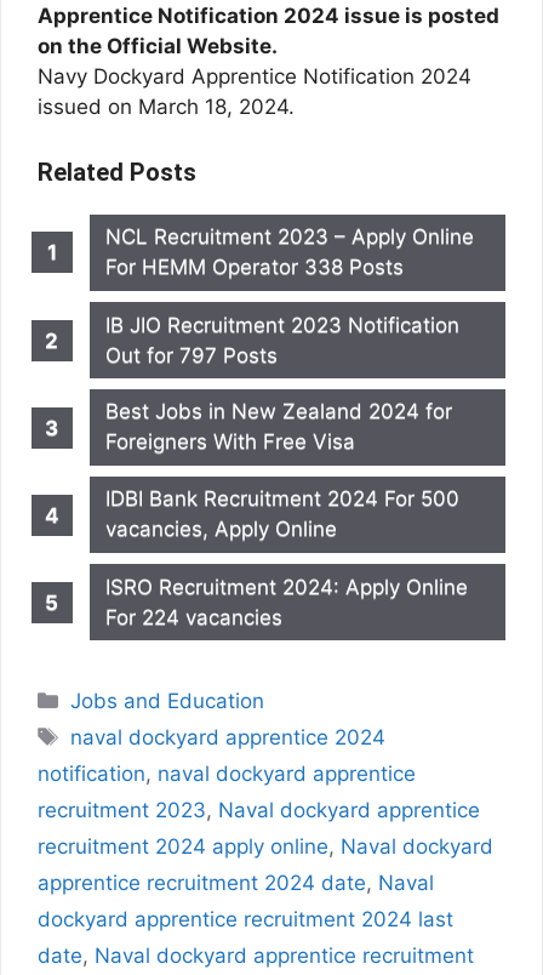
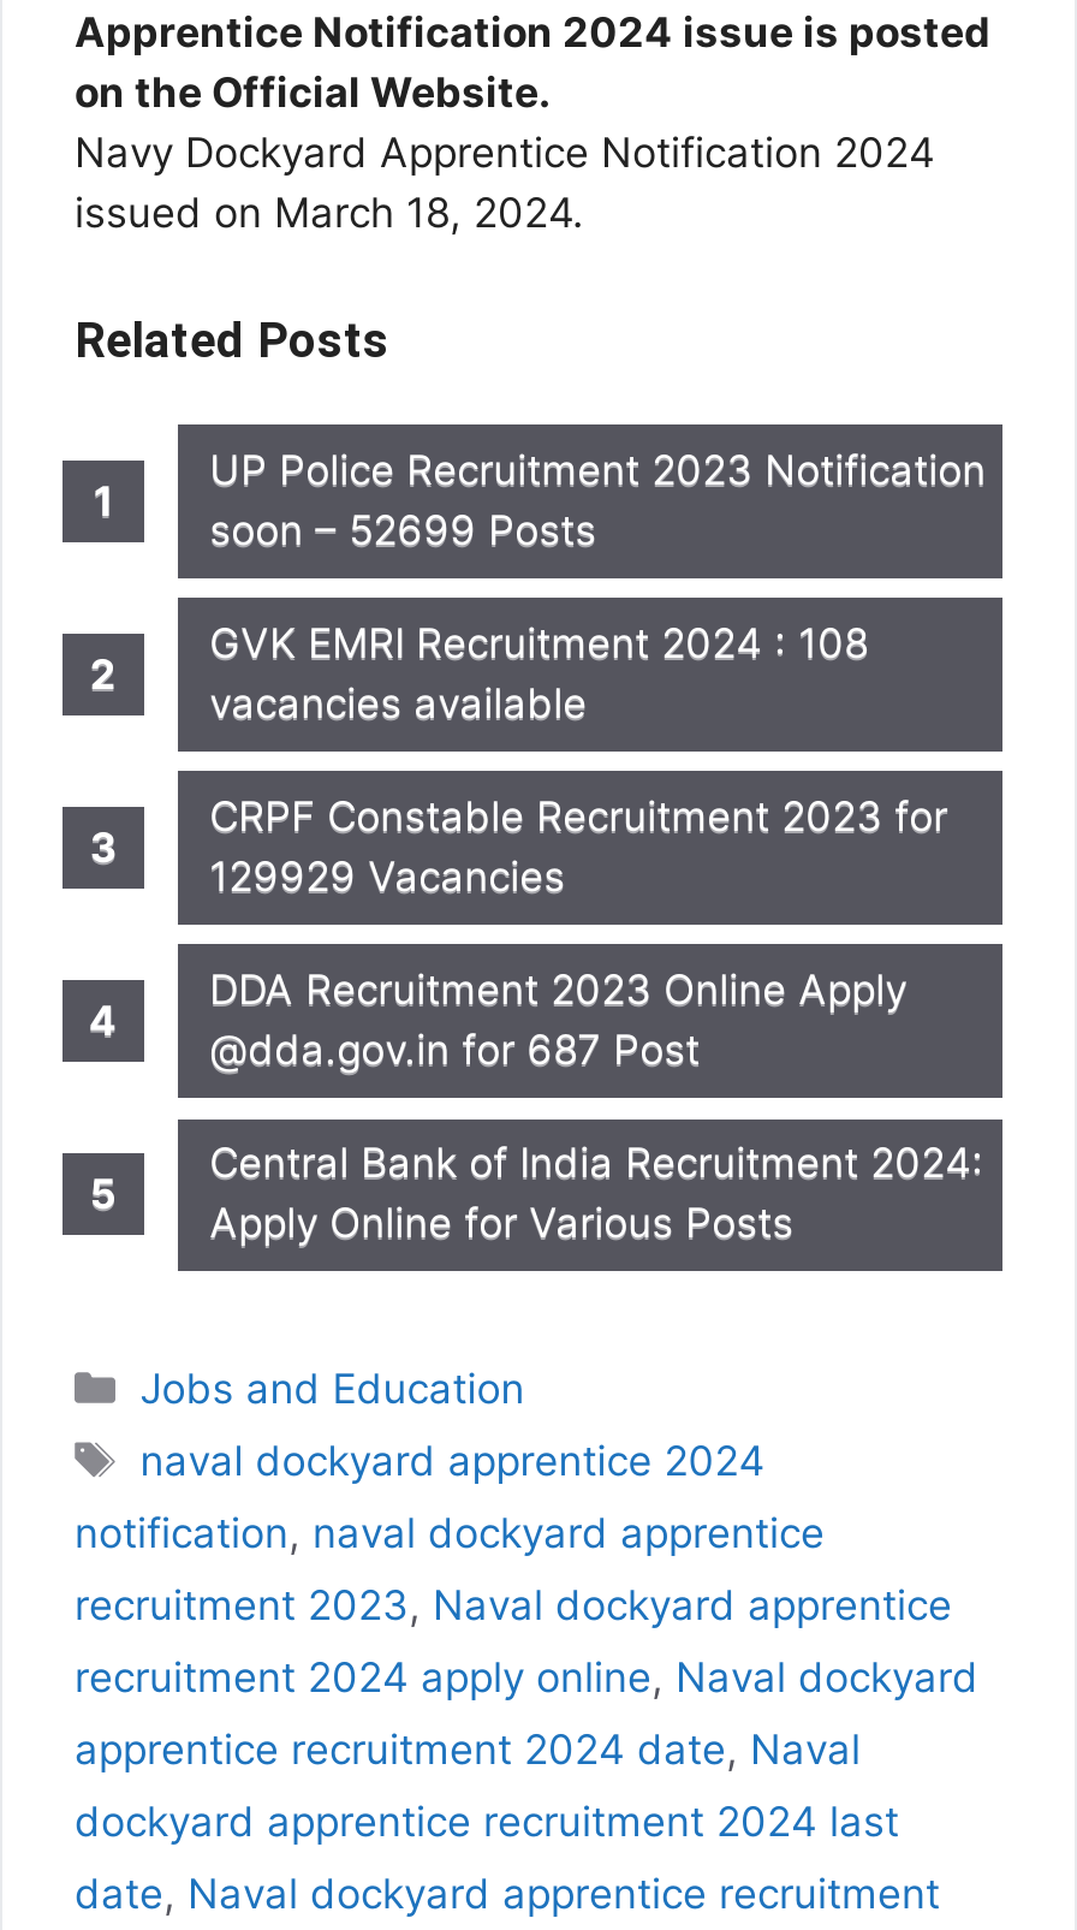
[106,225,474,279] NCL Recruitment 2023 – Apply Online | For HEMM Operator 338 Posts -> [209,446,986,554] UP Police Recruitment 2023 Notification | soon – 52699 Posts
[106,312,459,367] IB JIO Recruitment 2023 Notification | Out for 797 Posts -> [209,619,868,728] GVK EMRI Recruitment 2024 : 108 | vacancies available
[106,400,452,454] Best Jobs in New Zealand 2024 for | Foreigners With Free Visa -> [209,793,947,901] CRPF Constable Recruitment 2023 for | 129929 Vacancies
[106,487,459,542] IDBI Bank Recruitment 2024 For 500 | vacancies, Apply Online -> [209,966,907,1074] DDA Recruitment 2023 Online Apply | @dda.gov.in for 687 Post
[106,575,468,629] ISRO Recruitment 2024: Apply Online | For 224 vacancies -> [209,1139,983,1248] Central Bank of India Recruitment 2024: | Apply Online for Various Posts

